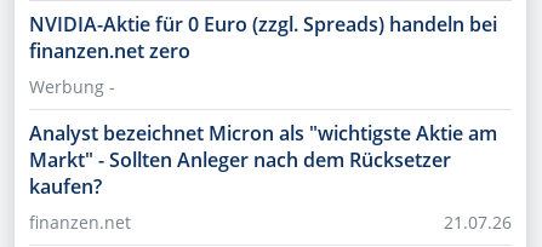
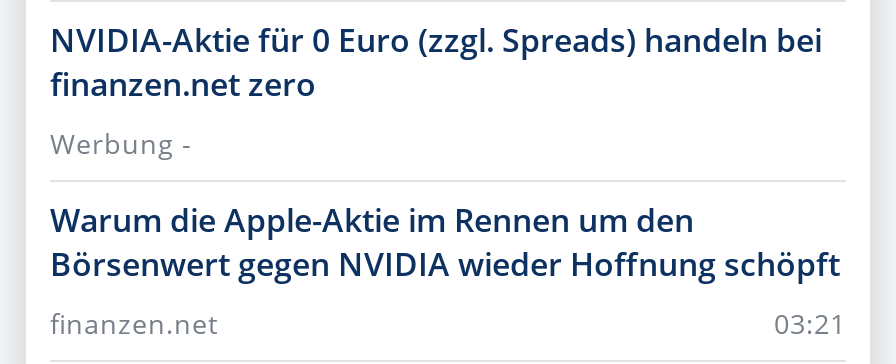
[29,120,497,200] Analyst bezeichnet Micron als "wichtigste Aktie am | Markt" - Sollten Anleger nach dem Rücksetzer | kaufen? -> [50,199,840,287] Warum die Apple-Aktie im Rennen um den | Börsenwert gegen NVIDIA wieder Hoffnung schöpft
[444,211,512,234] 21.07.26 -> [774,305,846,343] 03:21

